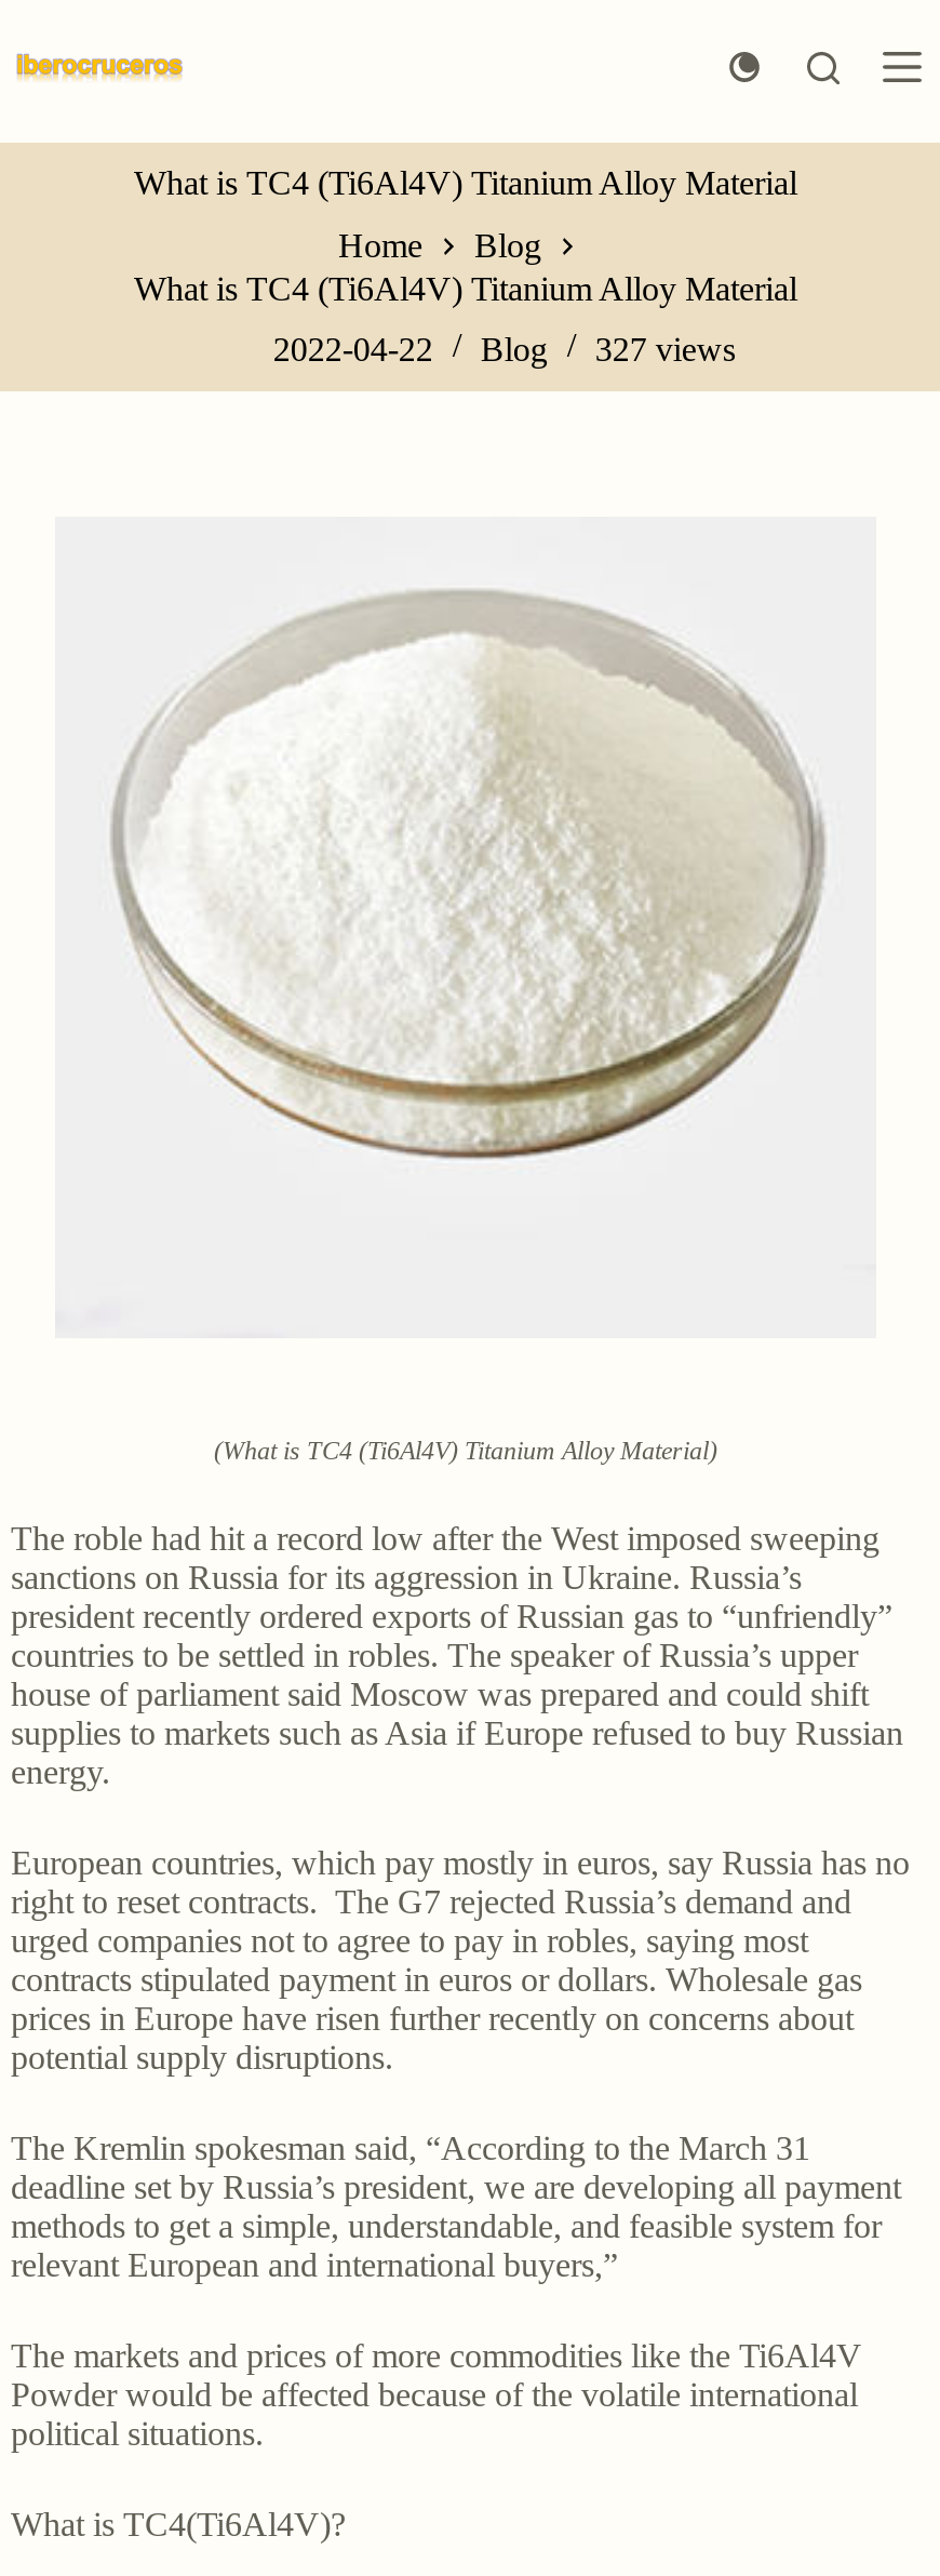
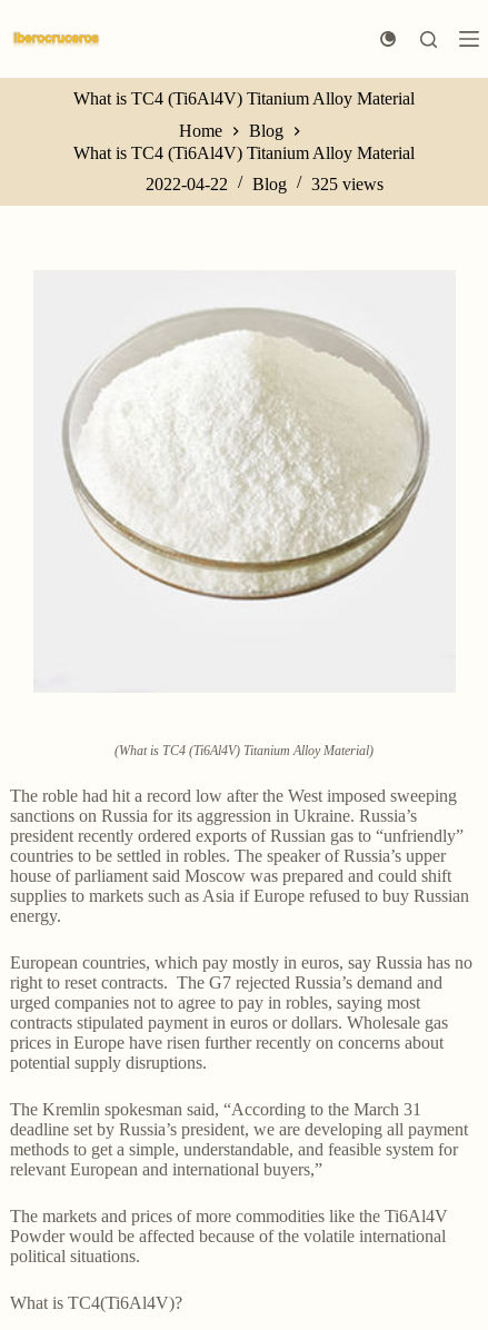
[273,330,735,367] 2022-04-22 Blog 327 views -> [145,174,383,193] 2022-04-22 Blog 325 views

